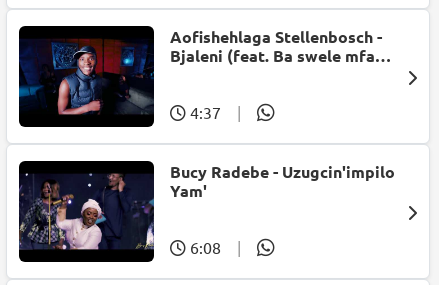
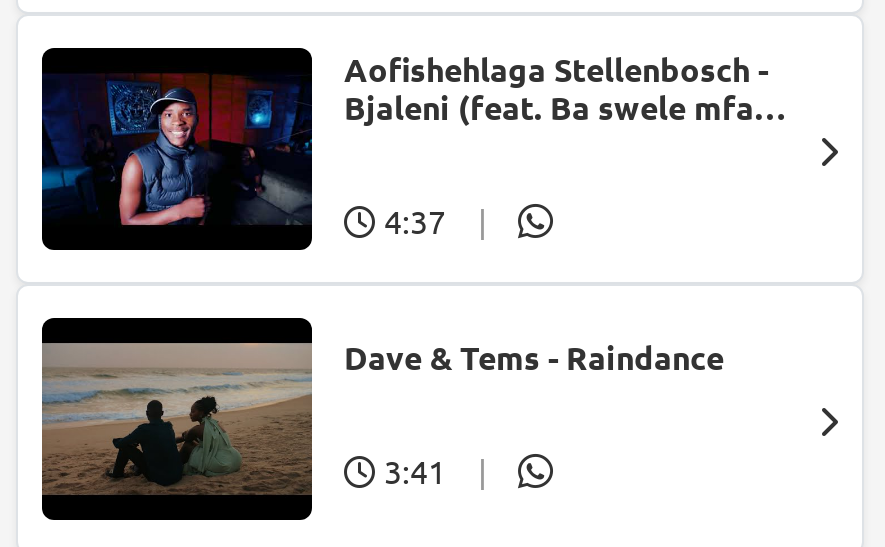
[18,161,395,272] [image] | Bucy Radebe - Uzugcin'impilo | Yam' -> [40,337,724,524] [image] | Dave & Tems - Raindance
[190,237,221,257] 6:08 -> [384,451,446,491] 3:41

